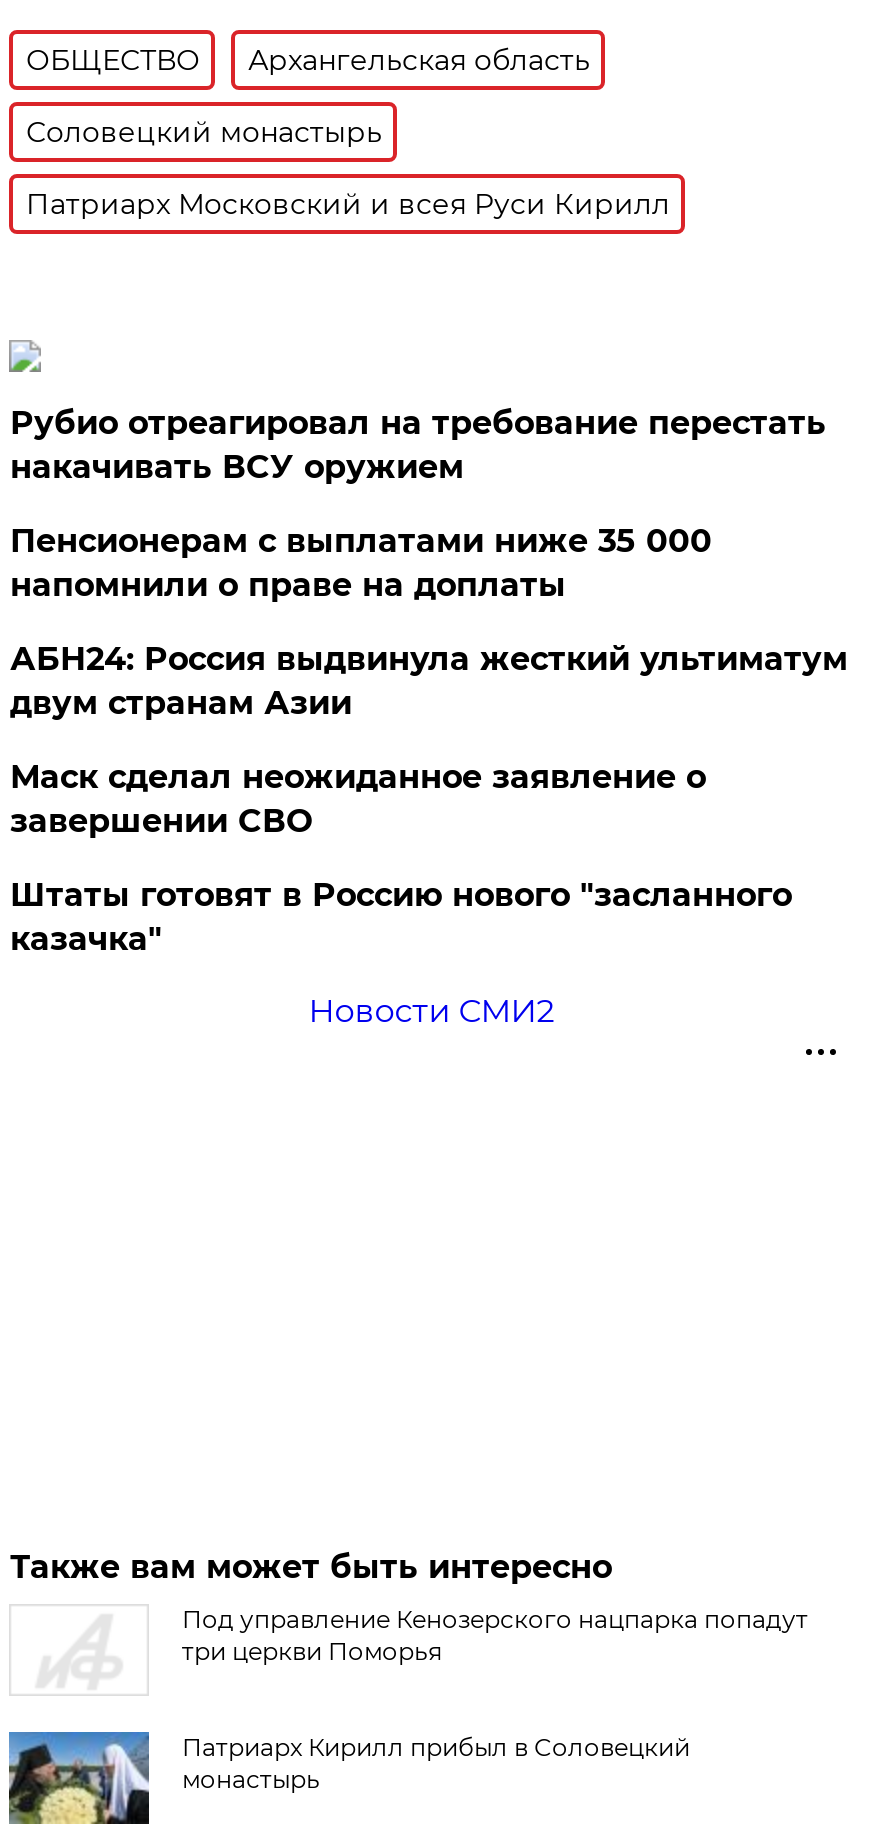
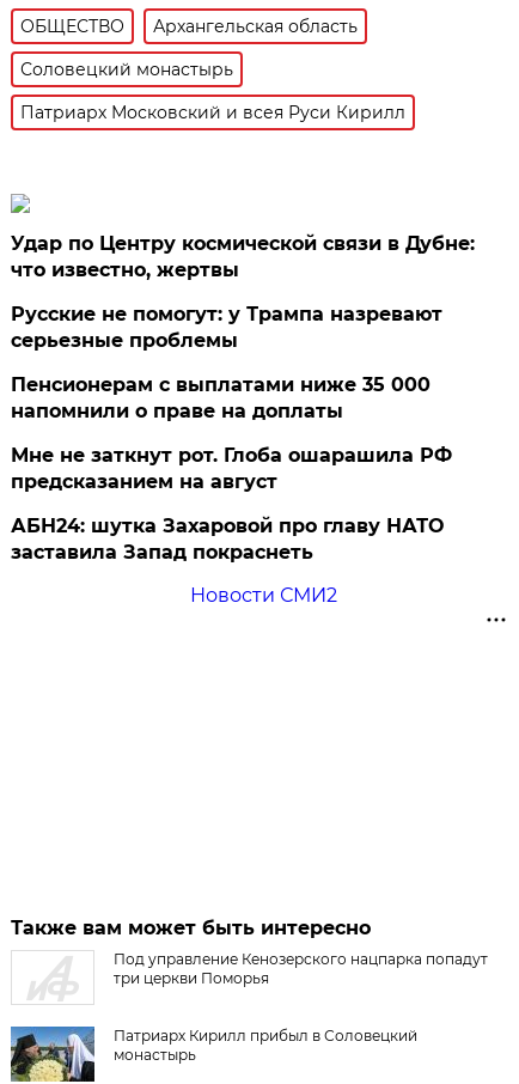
[10,404,826,486] Рубио отреагировал на требование перестать | накачивать ВСУ оружием -> [11,232,475,352] Удар по Центру космической связи в Дубне: | что известно, жертвы | Русские не помогут: у Трампа назревают | серьезные проблемы
moved [10,522,712,604] -> [11,373,431,422]: Пенсионерам с выплатами ниже 35 000 | напомнили о праве на доплаты
[10,640,848,958] АБН24: Россия выдвинула жесткий ультиматум | двум странам Азии | Маск сделал неожиданное заявление о | завершении СВО | Штаты готовят в Россию нового "засланного | казачка" -> [11,444,453,563] Мне не заткнут рот. Глоба ошарашила РФ | предсказанием на август | АБН24: шутка Захаровой про главу НАТО | заставила Запад покраснеть

